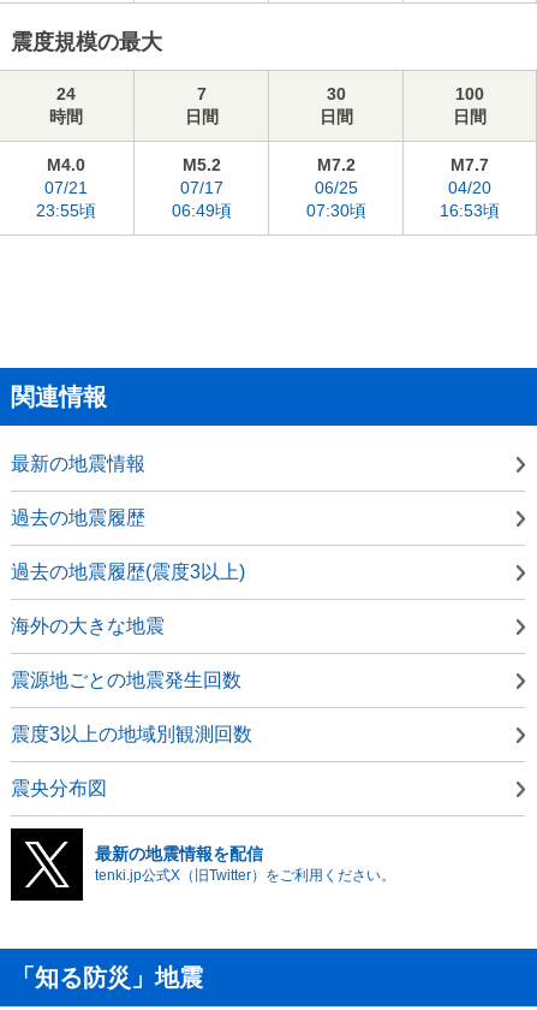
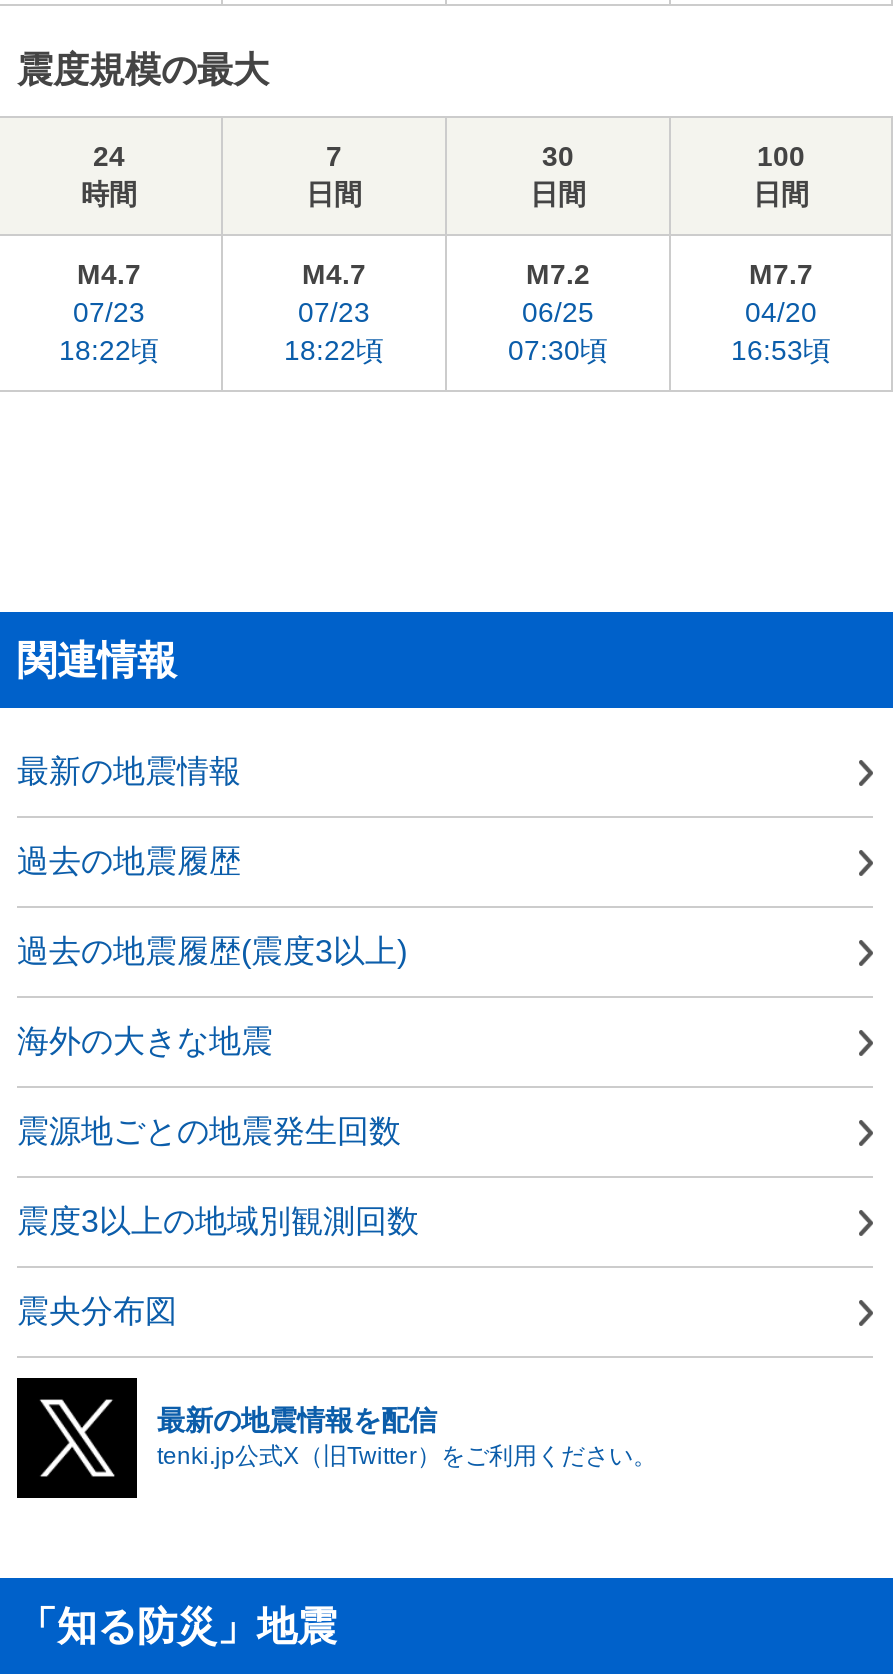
[36,155,96,220] M4.0 | 07/21 | 23:55頃 -> [59,258,159,366] M4.7 | 07/23 | 18:22頃
[171,155,231,220] M5.2 | 07/17 | 06:49頃 -> [284,258,384,366] M4.7 | 07/23 | 18:22頃

